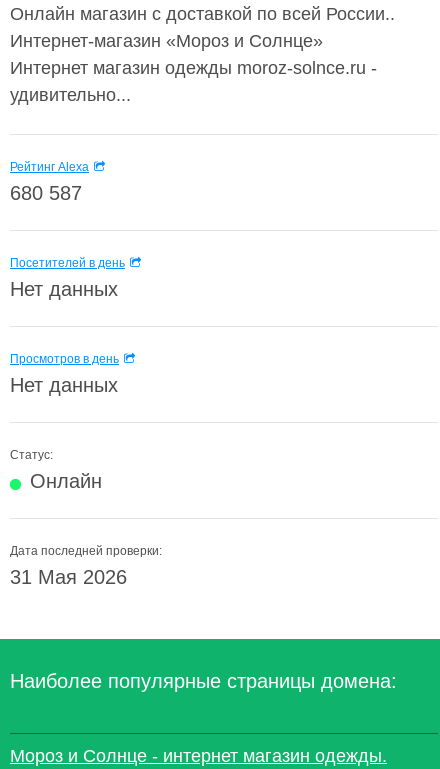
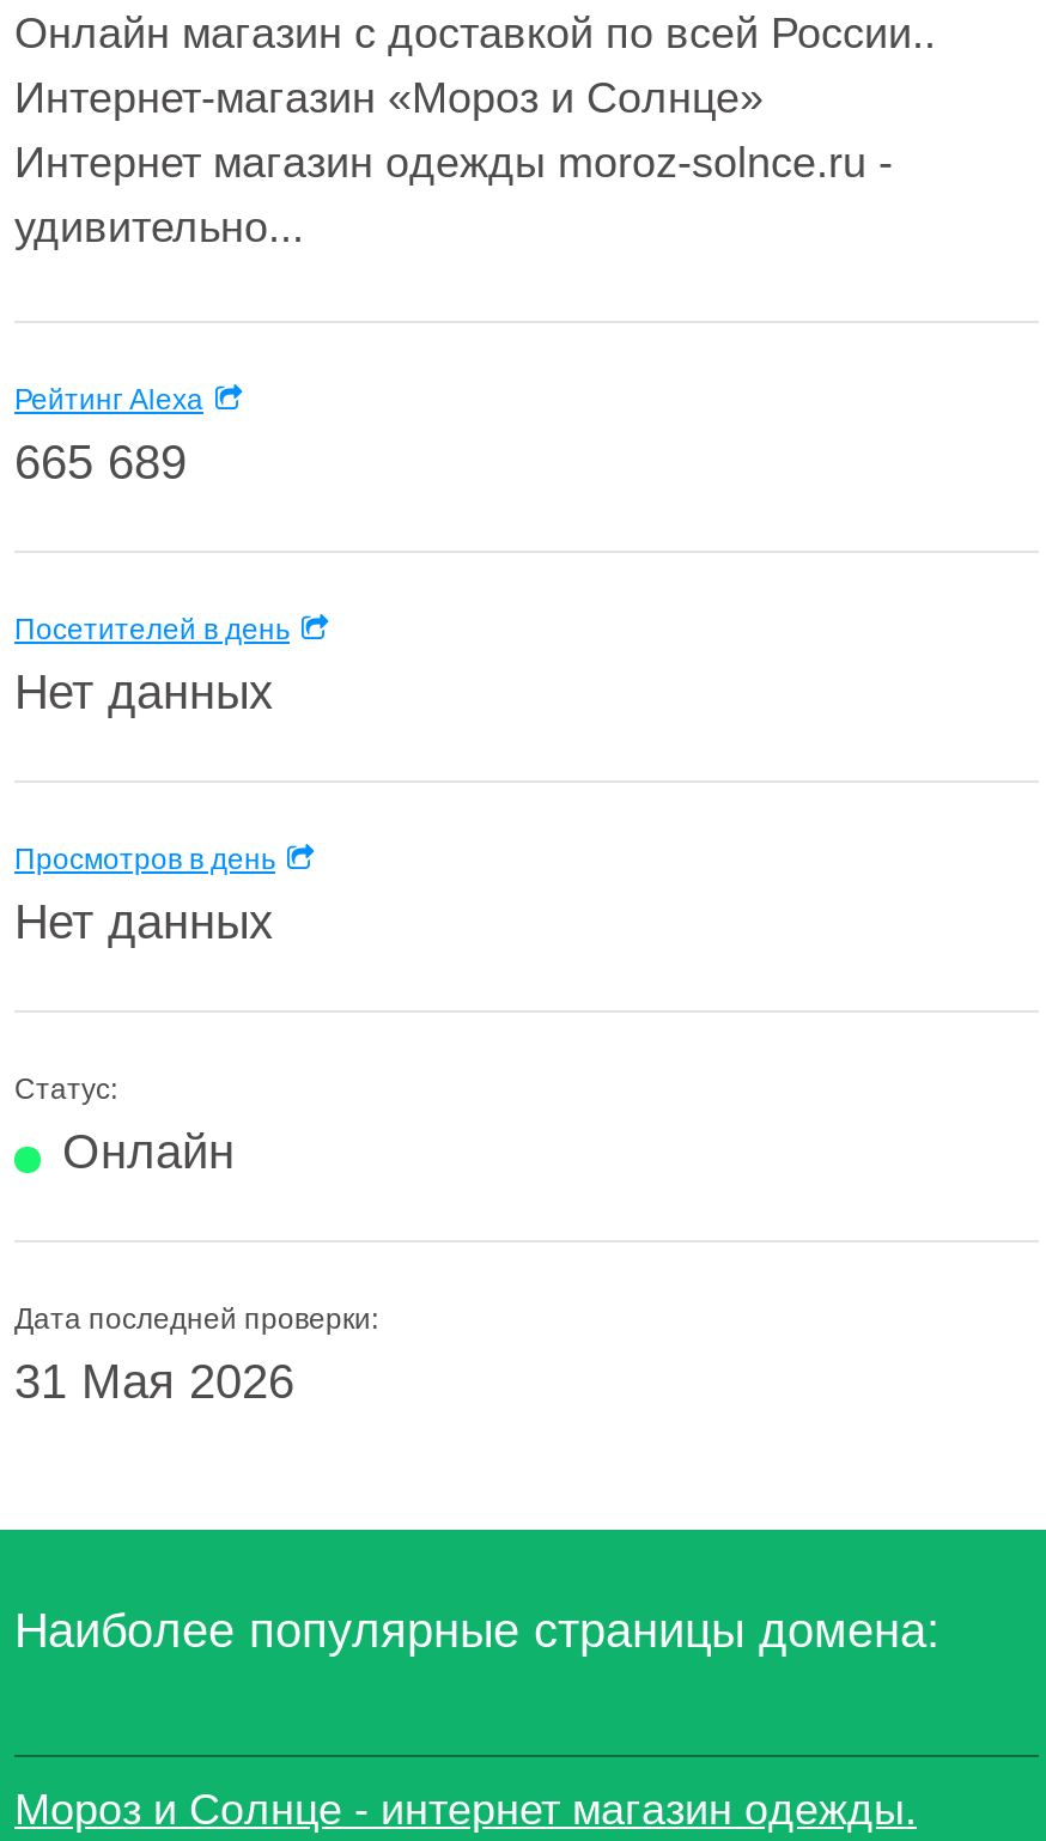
[10,182,82,204] 680 587 -> [14,436,187,488] 665 689

